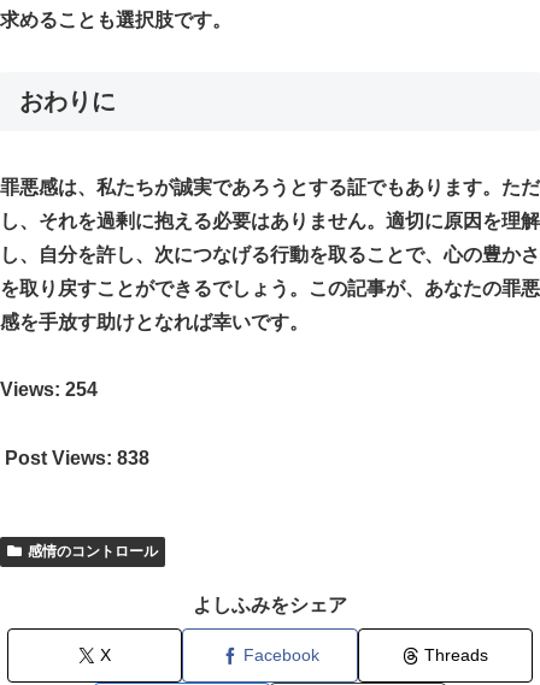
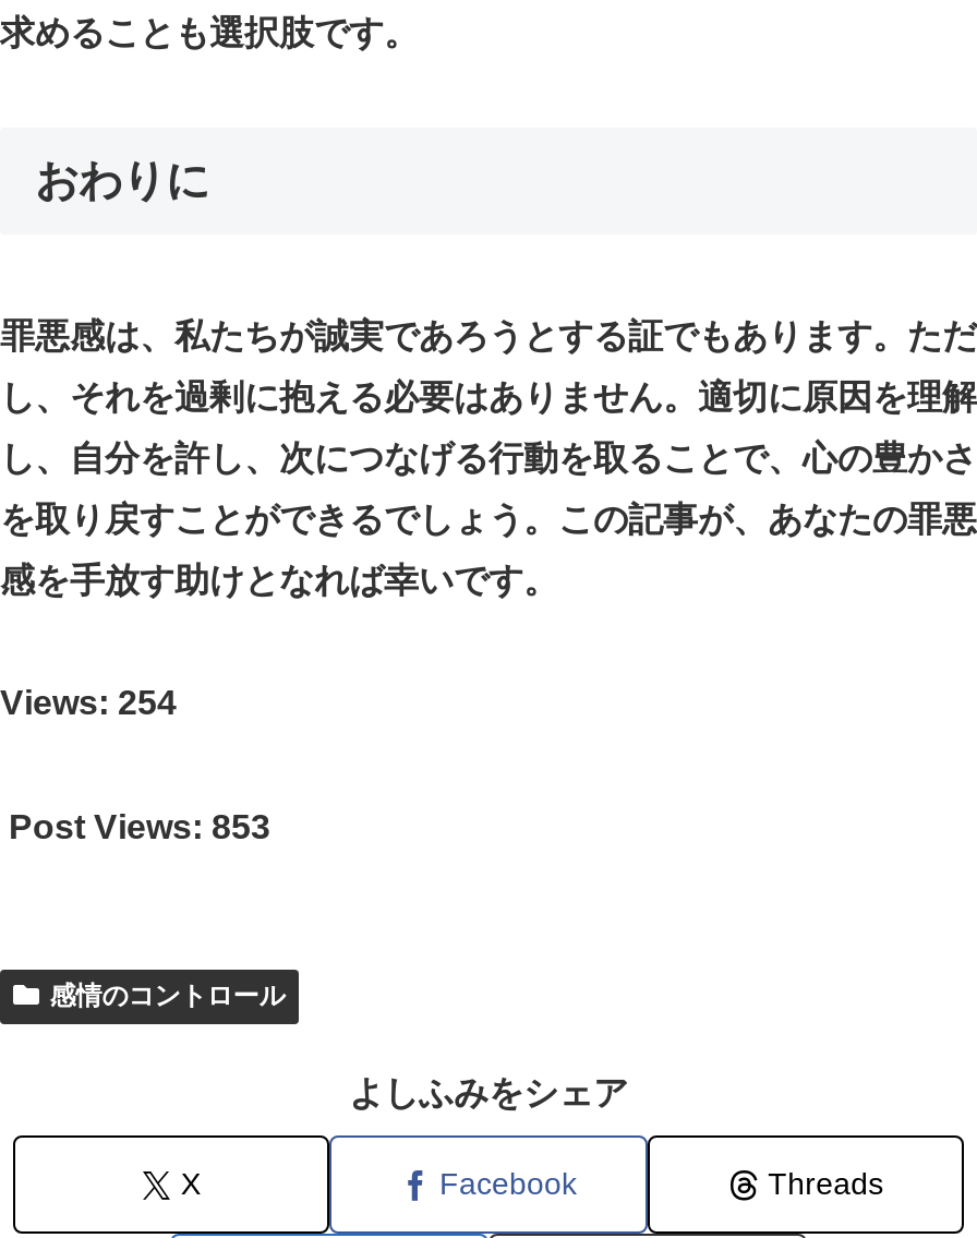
[5,448,149,469] Post Views: 838 -> [9,809,270,846] Post Views: 853

